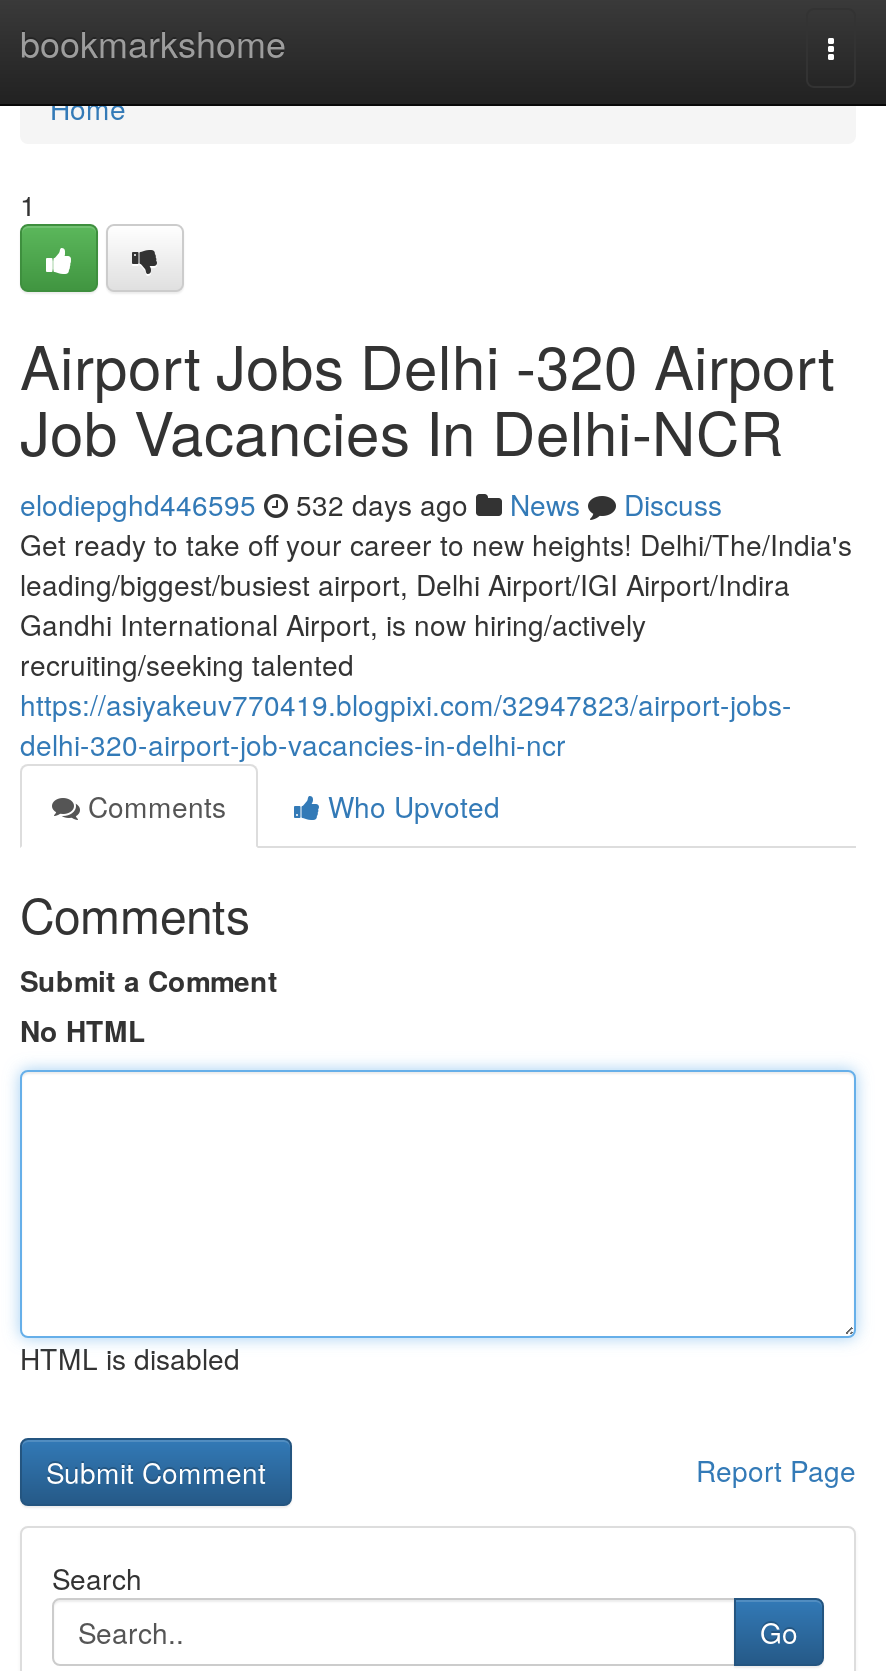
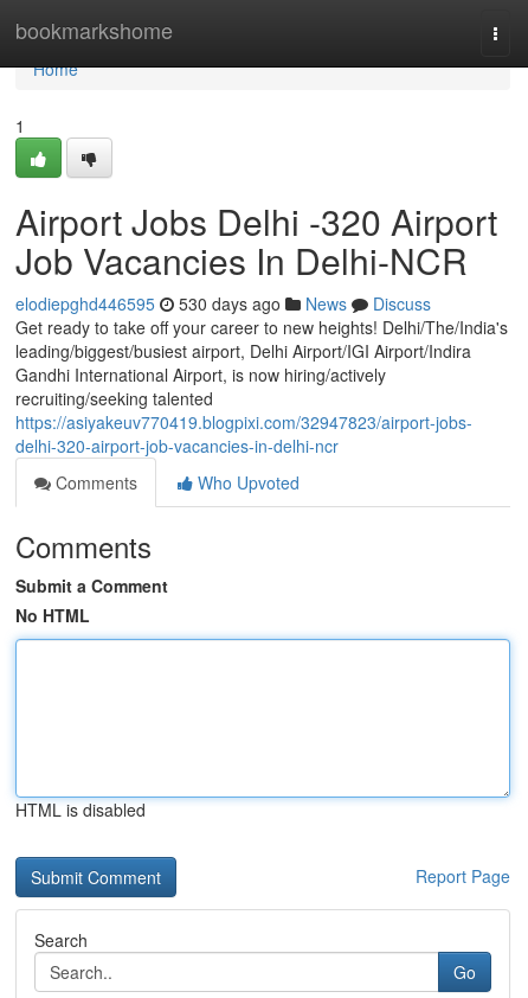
[20,484,722,524] elodiepghd446595 532 days ago News Discuss -> [15,292,431,315] elodiepghd446595 530 days ago News Discuss

